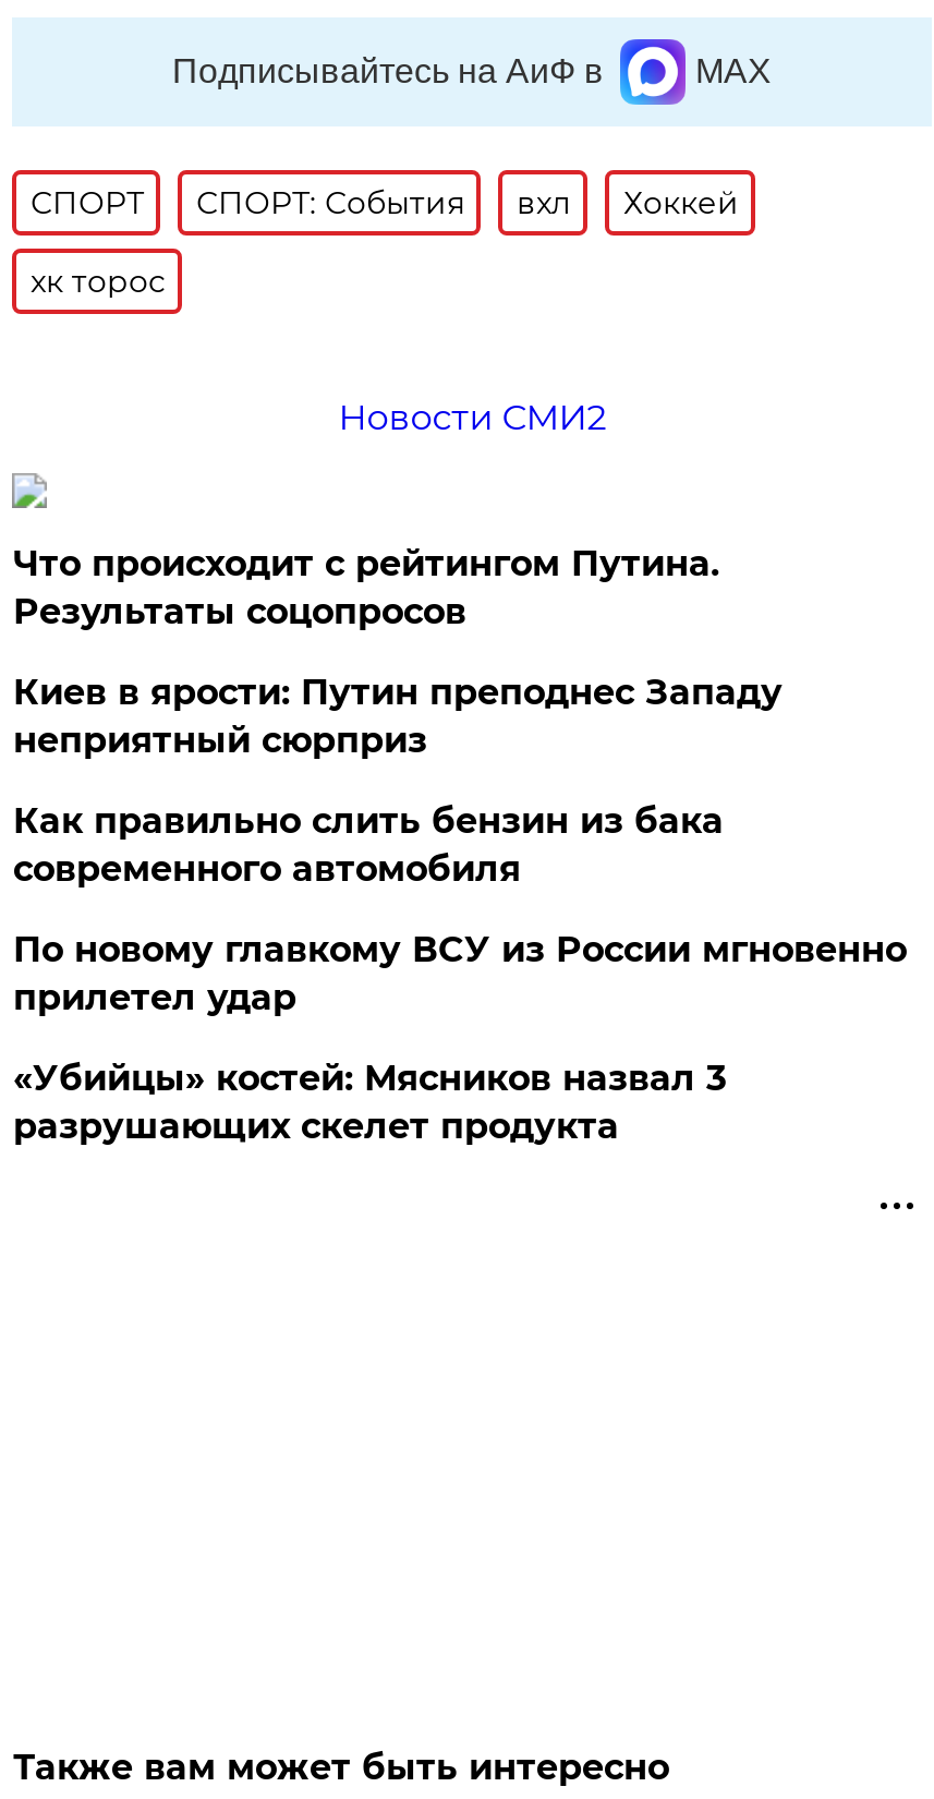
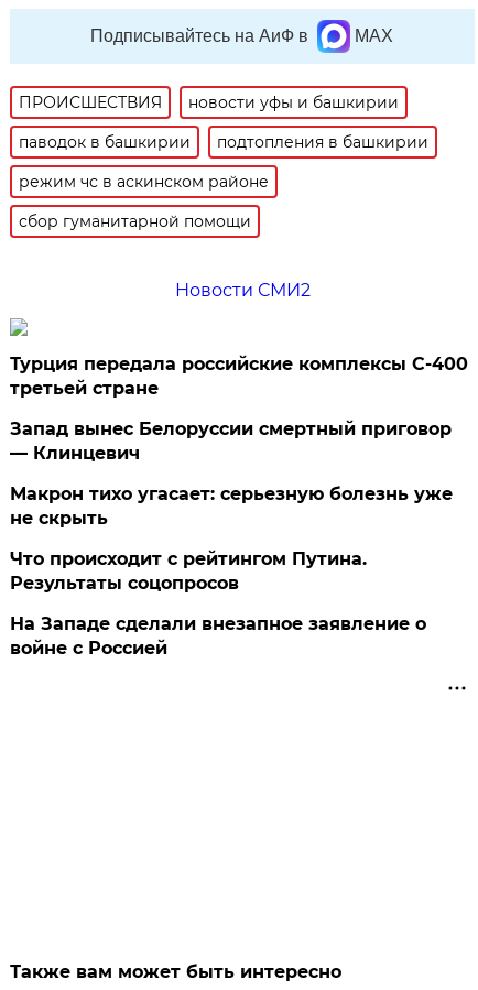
[30,183,739,300] СПОРТ | СПОРТ: События | вхл | Хоккей | хк торос -> [19,92,429,231] ПРОИСШЕСТВИЯ | новости уфы и башкирии | паводок в башкирии | подтопления в башкирии | режим чс в аскинском районе | сбор гуманитарной помощи
none -> [10,353,469,528] Турция передала российские комплексы С-400 | третьей стране | Запад вынес Белоруссии смертный приговор | — Клинцевич | Макрон тихо угасает: серьезную болезнь уже | не скрыть
moved [13,542,719,632] -> [10,548,367,593]: Что происходит с рейтингом Путина. | Результаты соцопросов
[13,671,907,1146] Киев в ярости: Путин преподнес Западу | неприятный сюрприз | Как правильно слить бензин из бака | современного автомобиля | По новому главкому ВСУ из России мгновенно | прилетел удар | «Убийцы» костей: Мясников назвал 3 | разрушающих скелет продукта -> [10,613,427,658] На Западе сделали внезапное заявление о | войне с Россией

